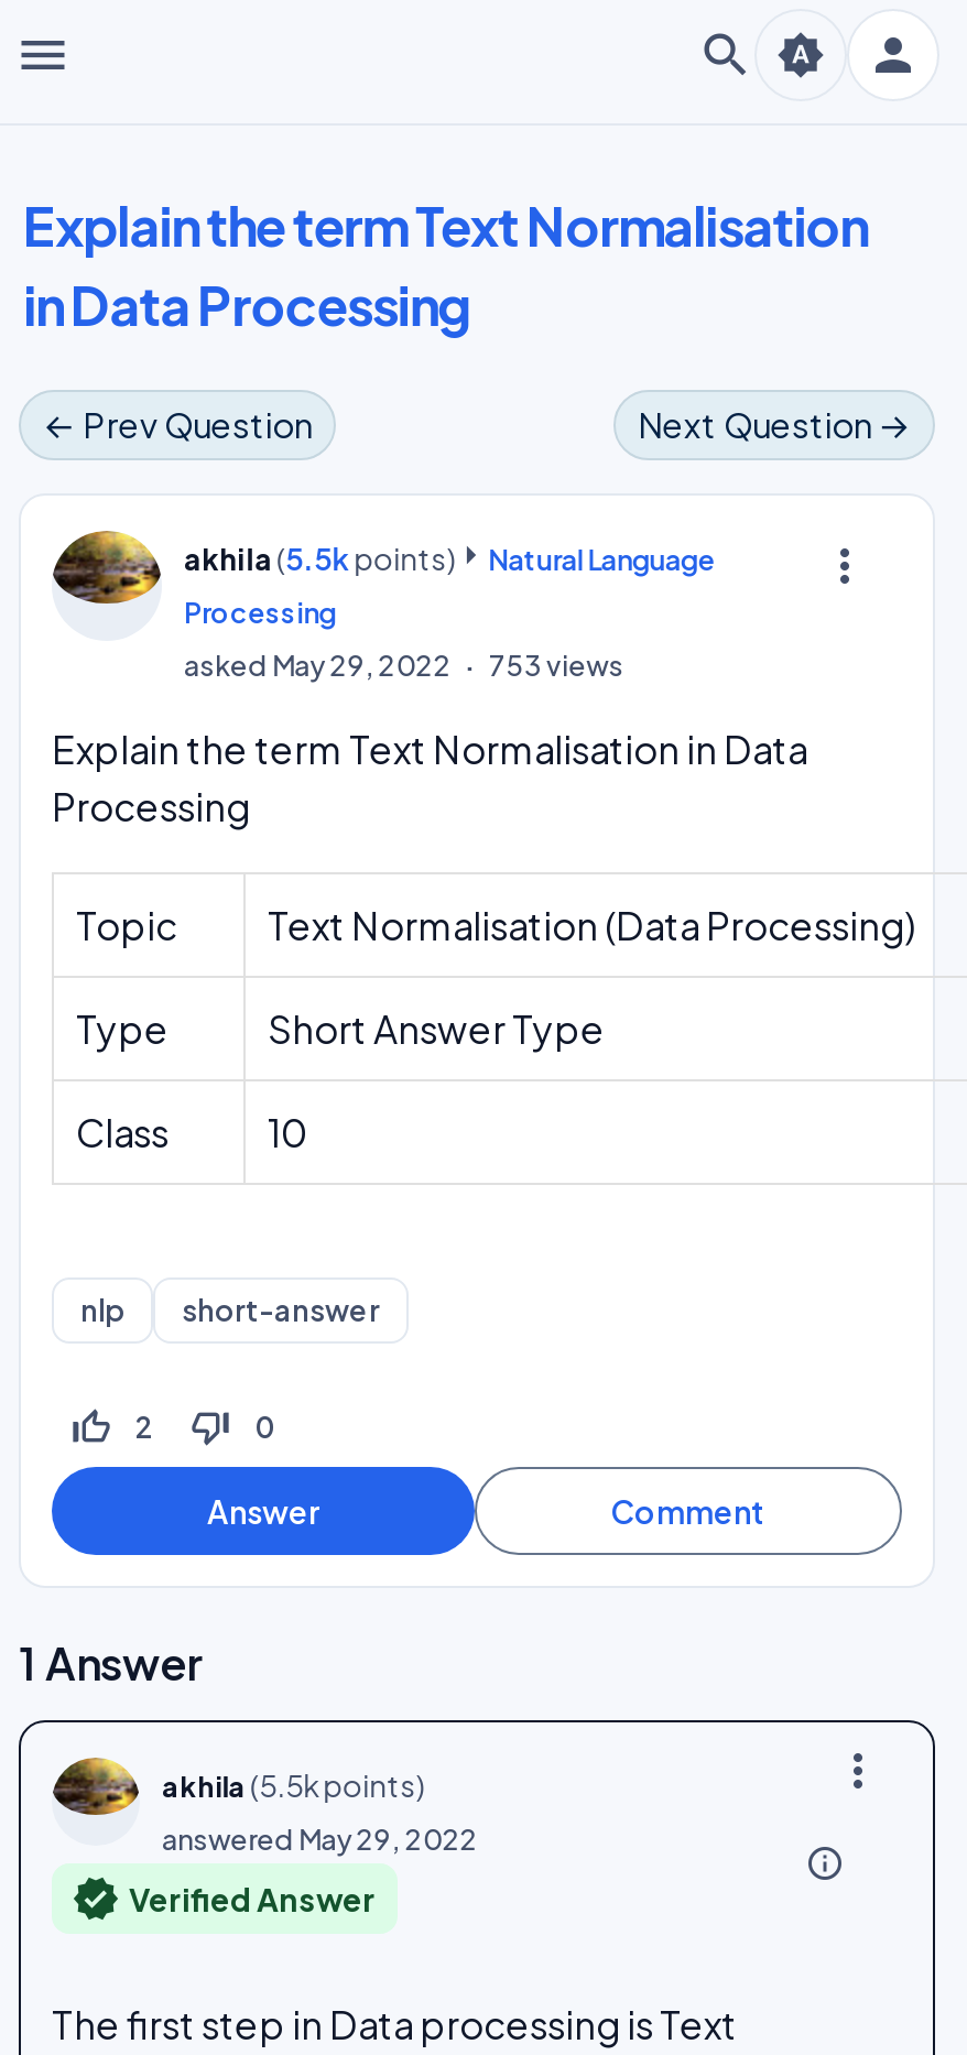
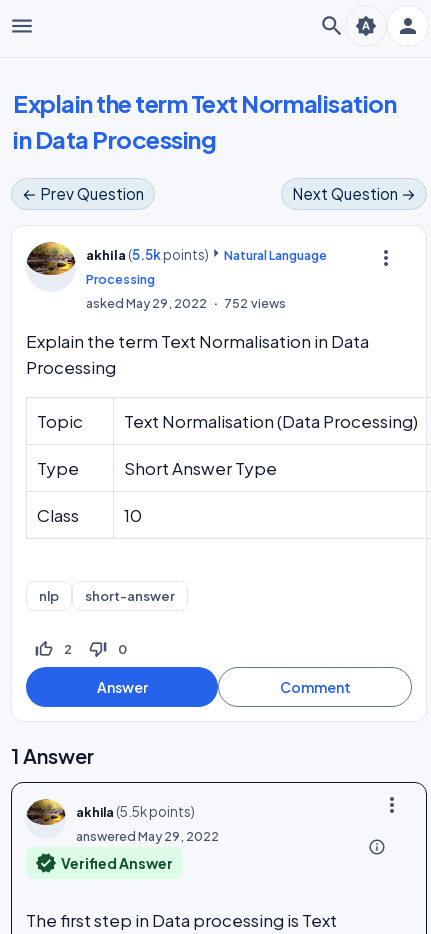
[184,647,624,683] asked May 29, 2022 753 views -> [86,295,286,311] asked May 29, 2022 752 views

